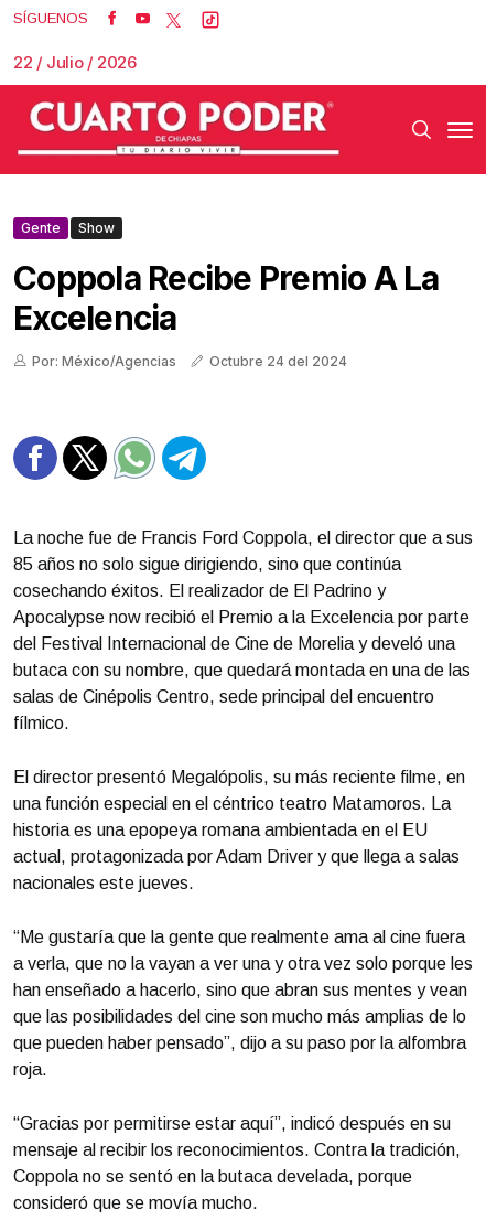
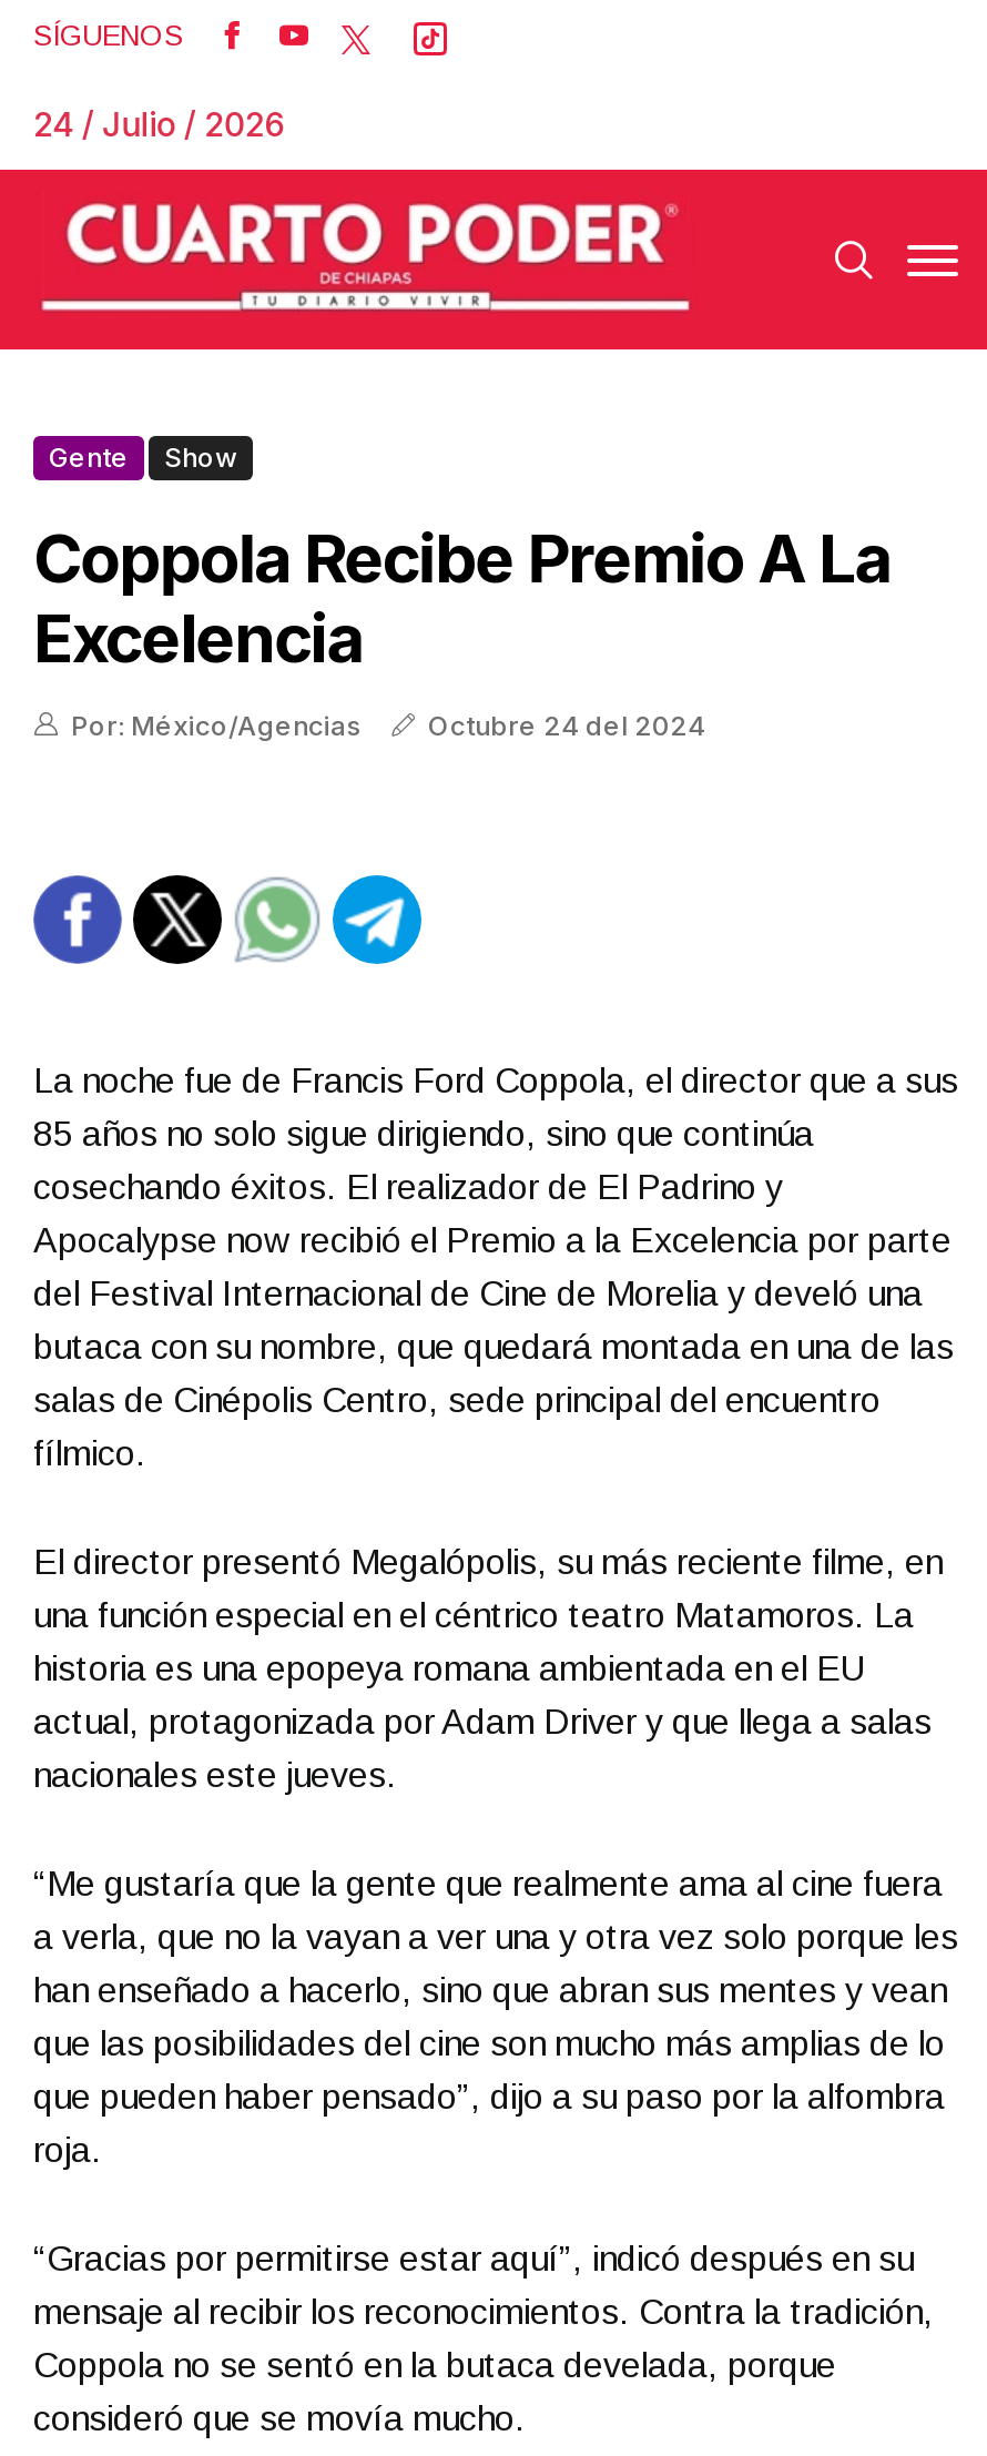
[13,52,136,73] 22 / Julio / 2026 -> [33,103,283,145] 24 / Julio / 2026

